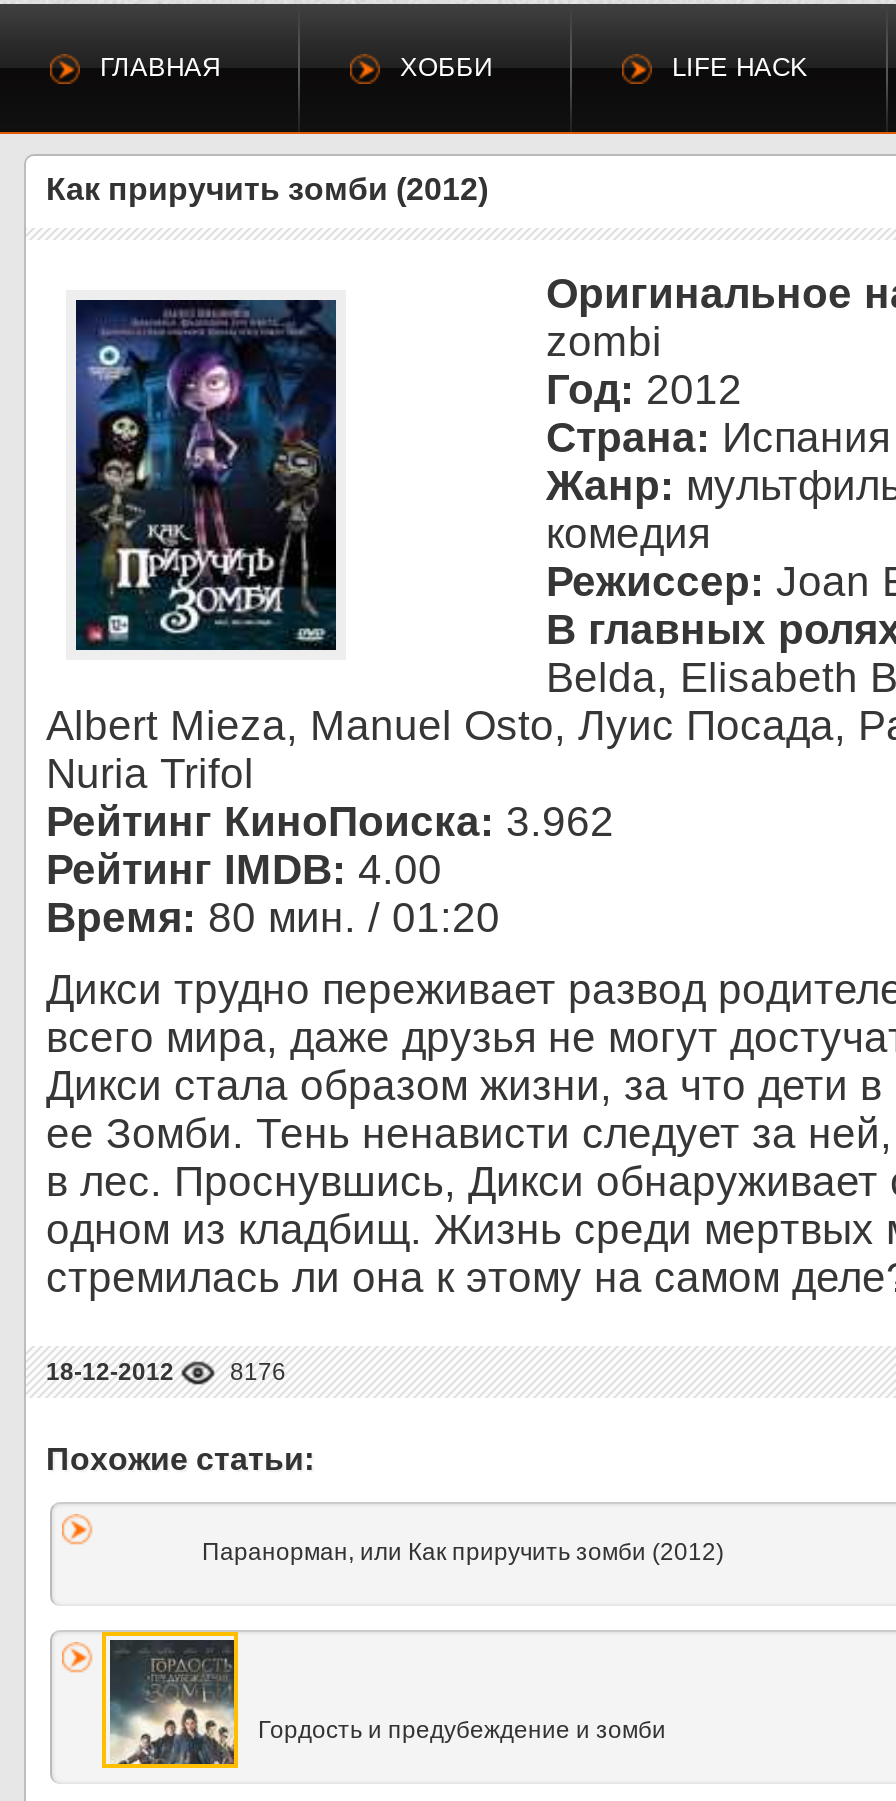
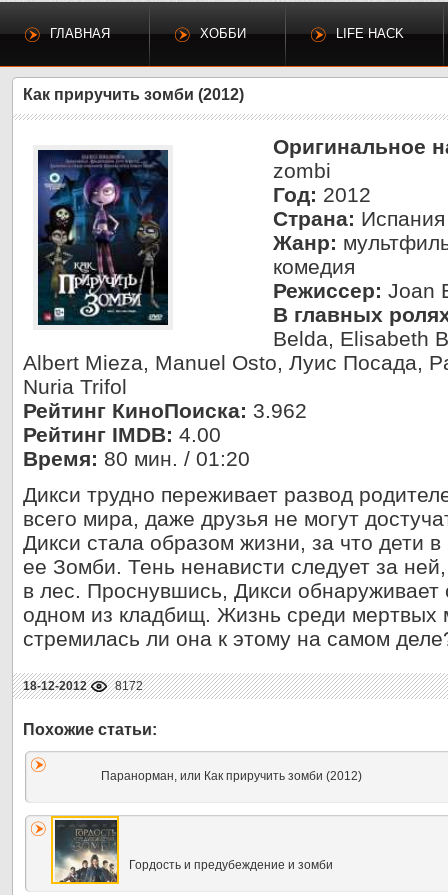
[46,1358,286,1386] 18-12-2012 8176 -> [23,679,143,693] 18-12-2012 8172

